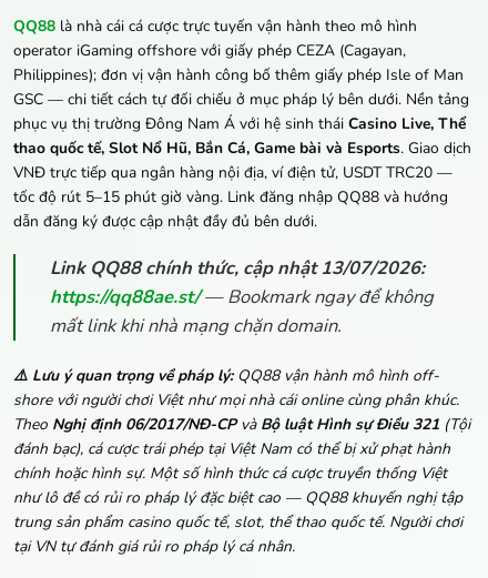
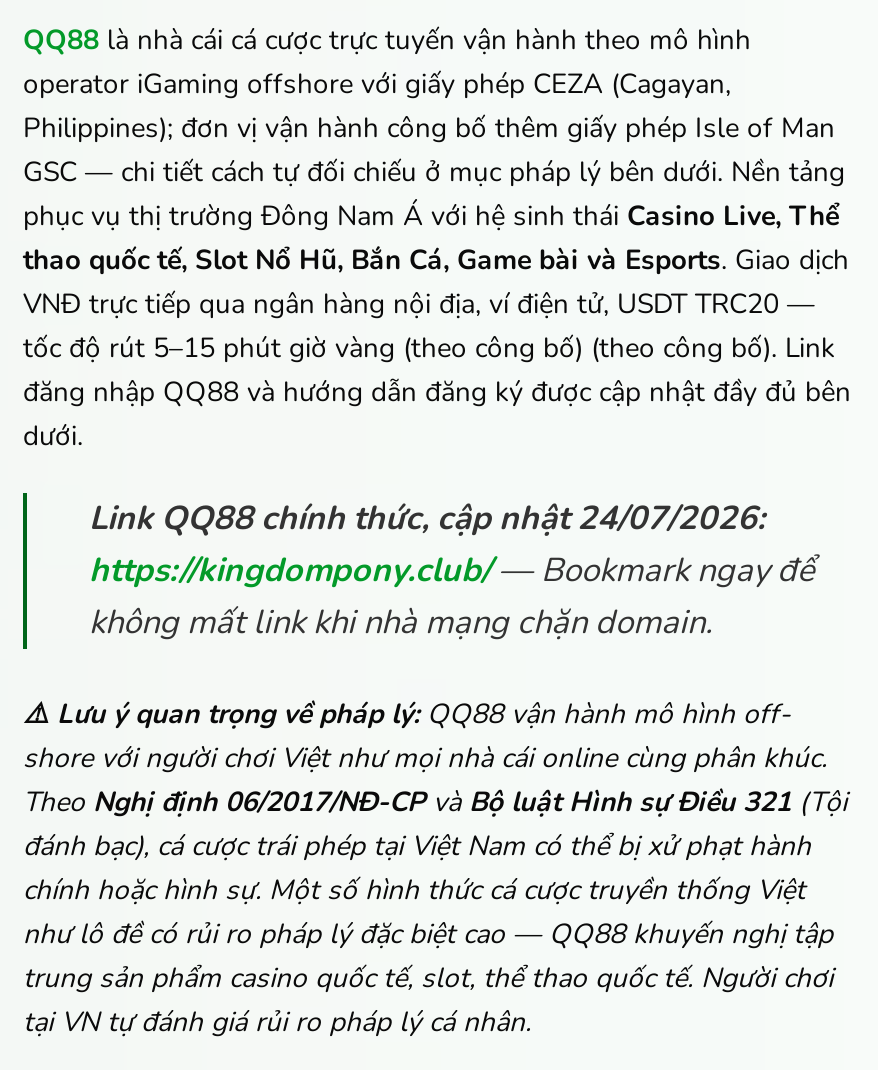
[13,186,448,231] tốc độ rút 5–15 phút giờ vàng. Link đăng nhập QQ88 và hướng | dẫn đăng ký được cập nhật đầy đủ bên dưới. -> [23,328,851,454] tốc độ rút 5–15 phút giờ vàng (theo công bố) (theo công bố). Link | đăng nhập QQ88 và hướng dẫn đăng ký được cập nhật đầy đủ bên | dưới.
[50,255,434,338] Link QQ88 chính thức, cập nhật 13/07/2026: | https://qq88ae.st/— Bookmark ngay để không | mất link khi nhà mạng chặn domain. -> [89,496,815,646] Link QQ88 chính thức, cập nhật 24/07/2026: | https://kingdompony.club/— Bookmark ngay để | không mất link khi nhà mạng chặn domain.

